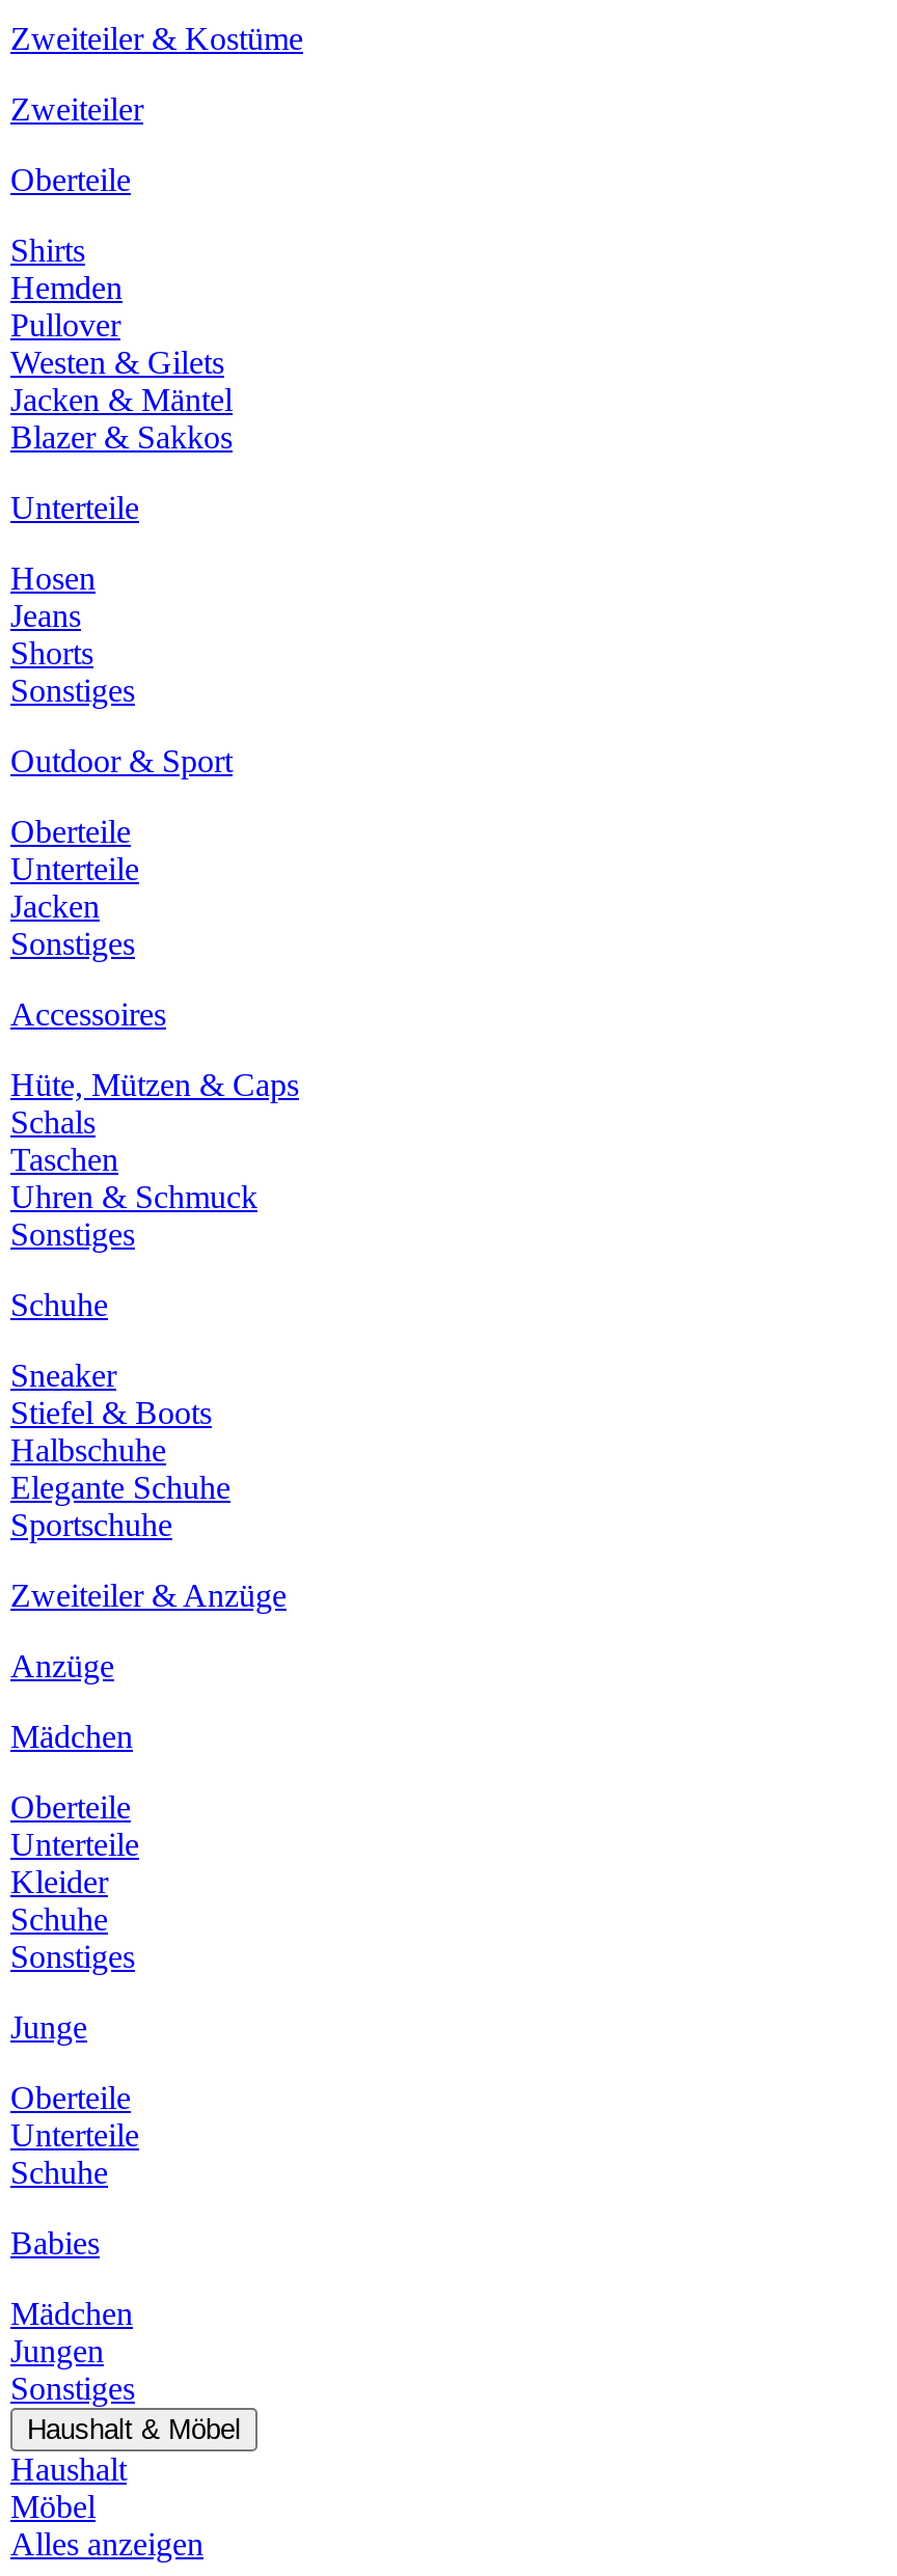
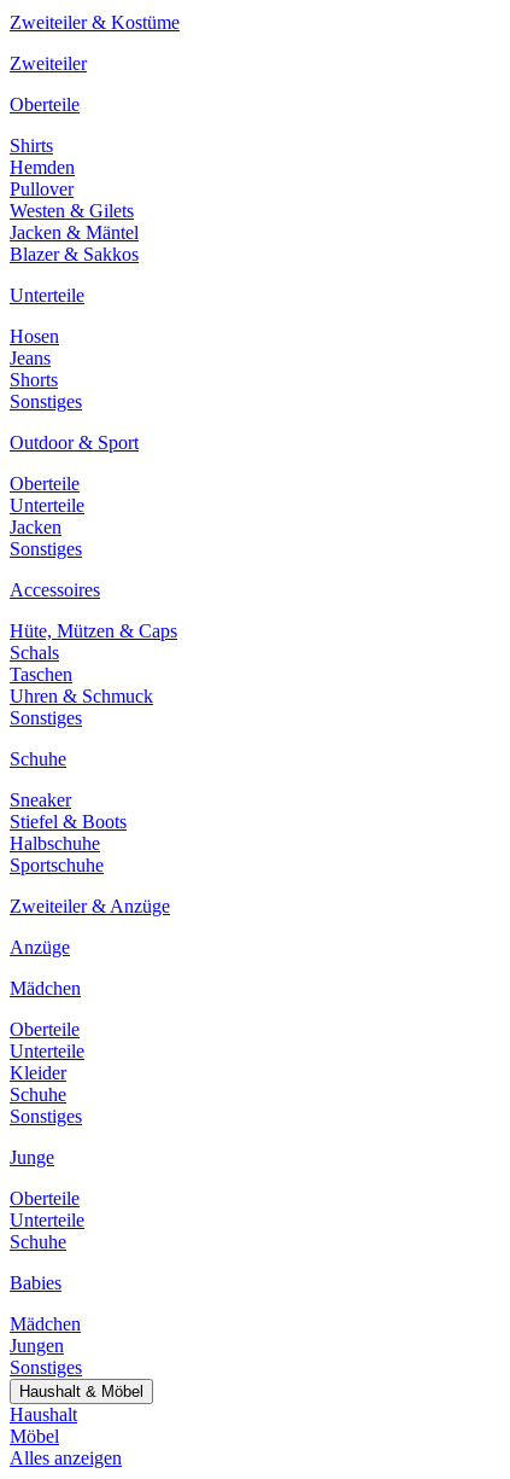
[10,1469,230,1505] Elegante Schuhe -> none

